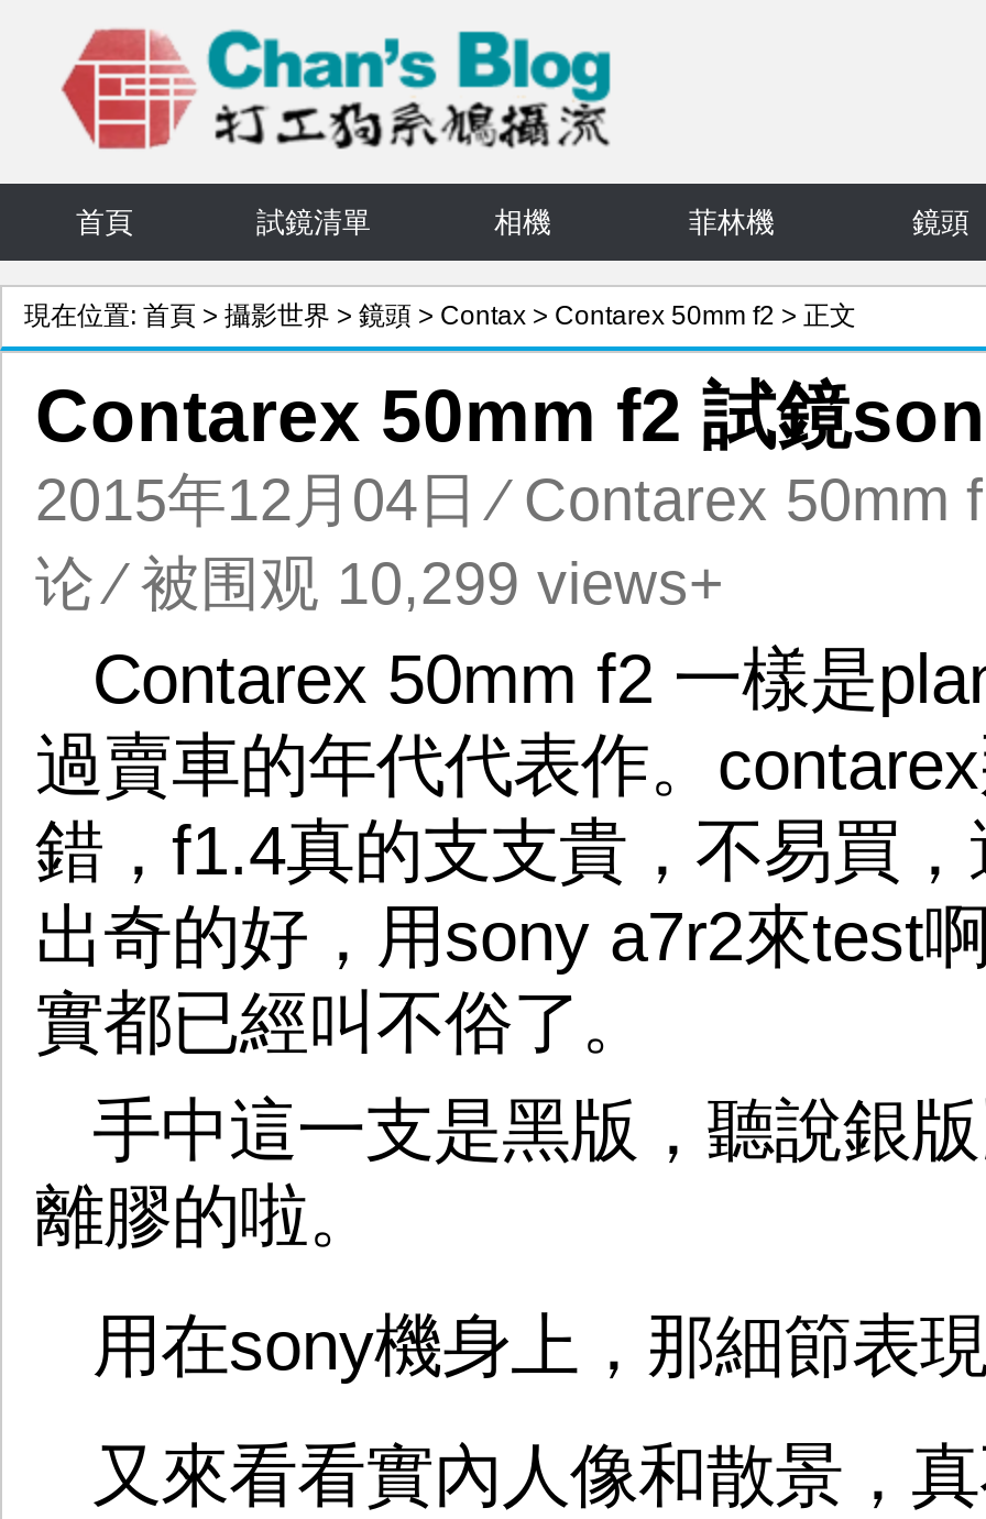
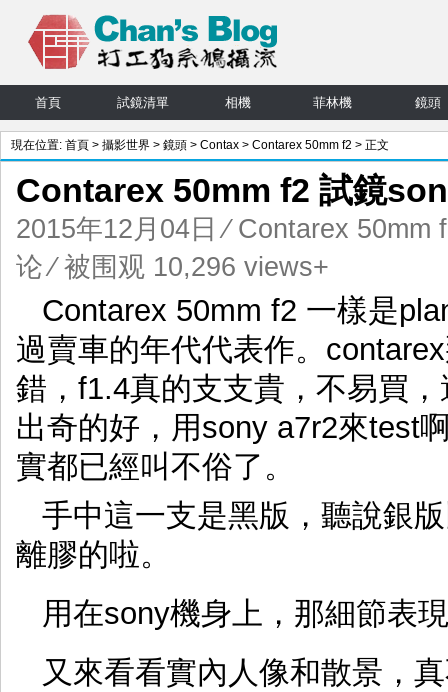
[35,551,724,617] 论⁄ 被围观 10,299 views+ -> [16,252,329,282] 论⁄ 被围观 10,296 views+

